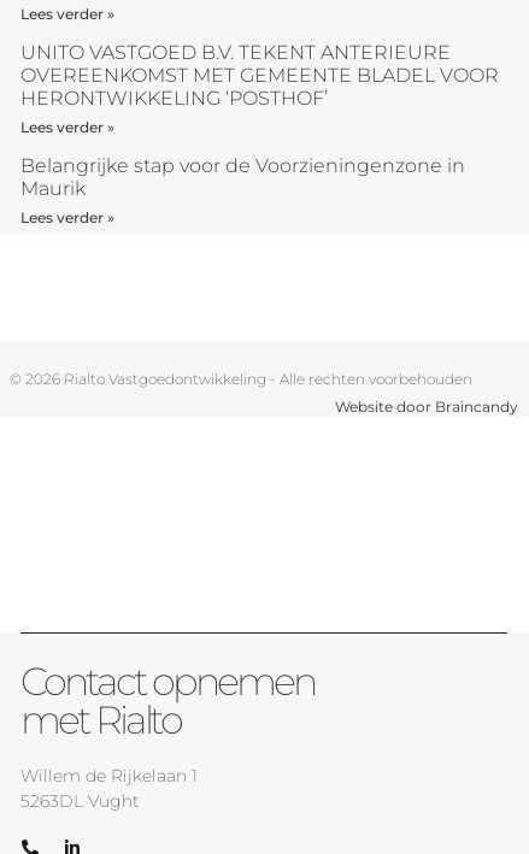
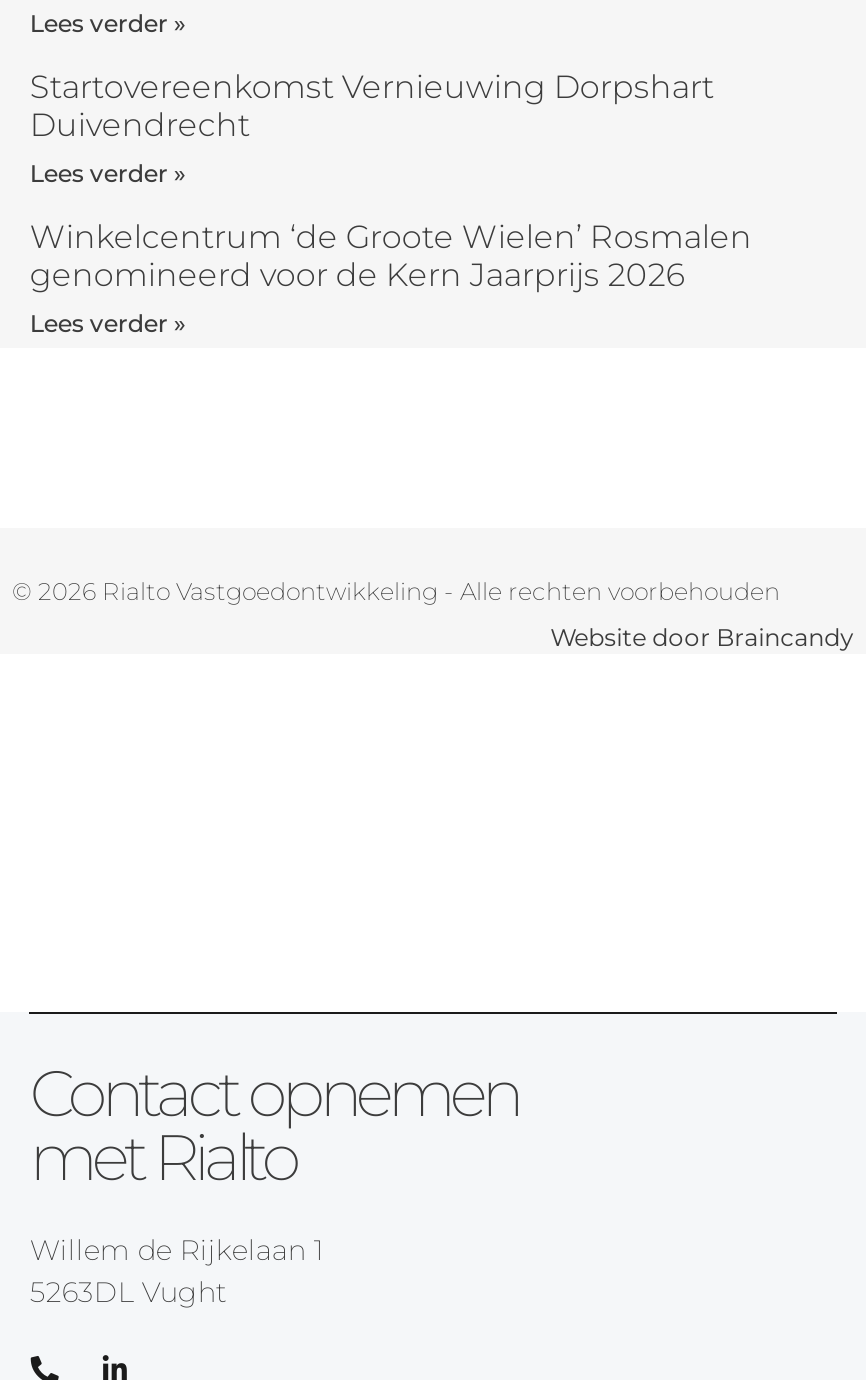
[21,41,499,110] UNITO VASTGOED B.V. TEKENT ANTERIEURE | OVEREENKOMST MET GEMEENTE BLADEL VOOR | HERONTWIKKELING ‘POSTHOF’ -> [30,69,714,145] Startovereenkomst Vernieuwing Dorpshart | Duivendrecht
[21,155,466,200] Belangrijke stap voor de Voorzieningenzone in | Maurik -> [30,219,752,295] Winkelcentrum ‘de Groote Wielen’ Rosmalen | genomineerd voor de Kern Jaarprijs 2026

